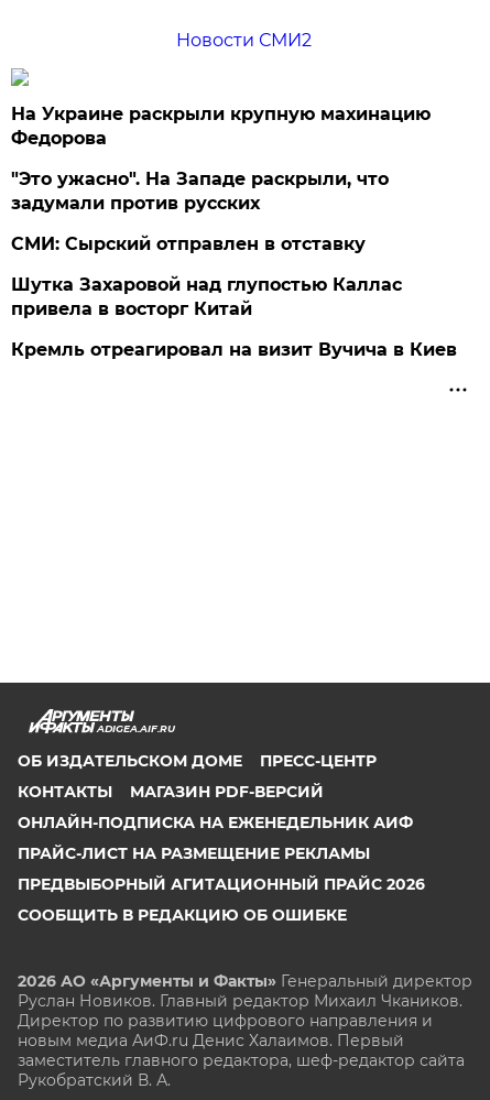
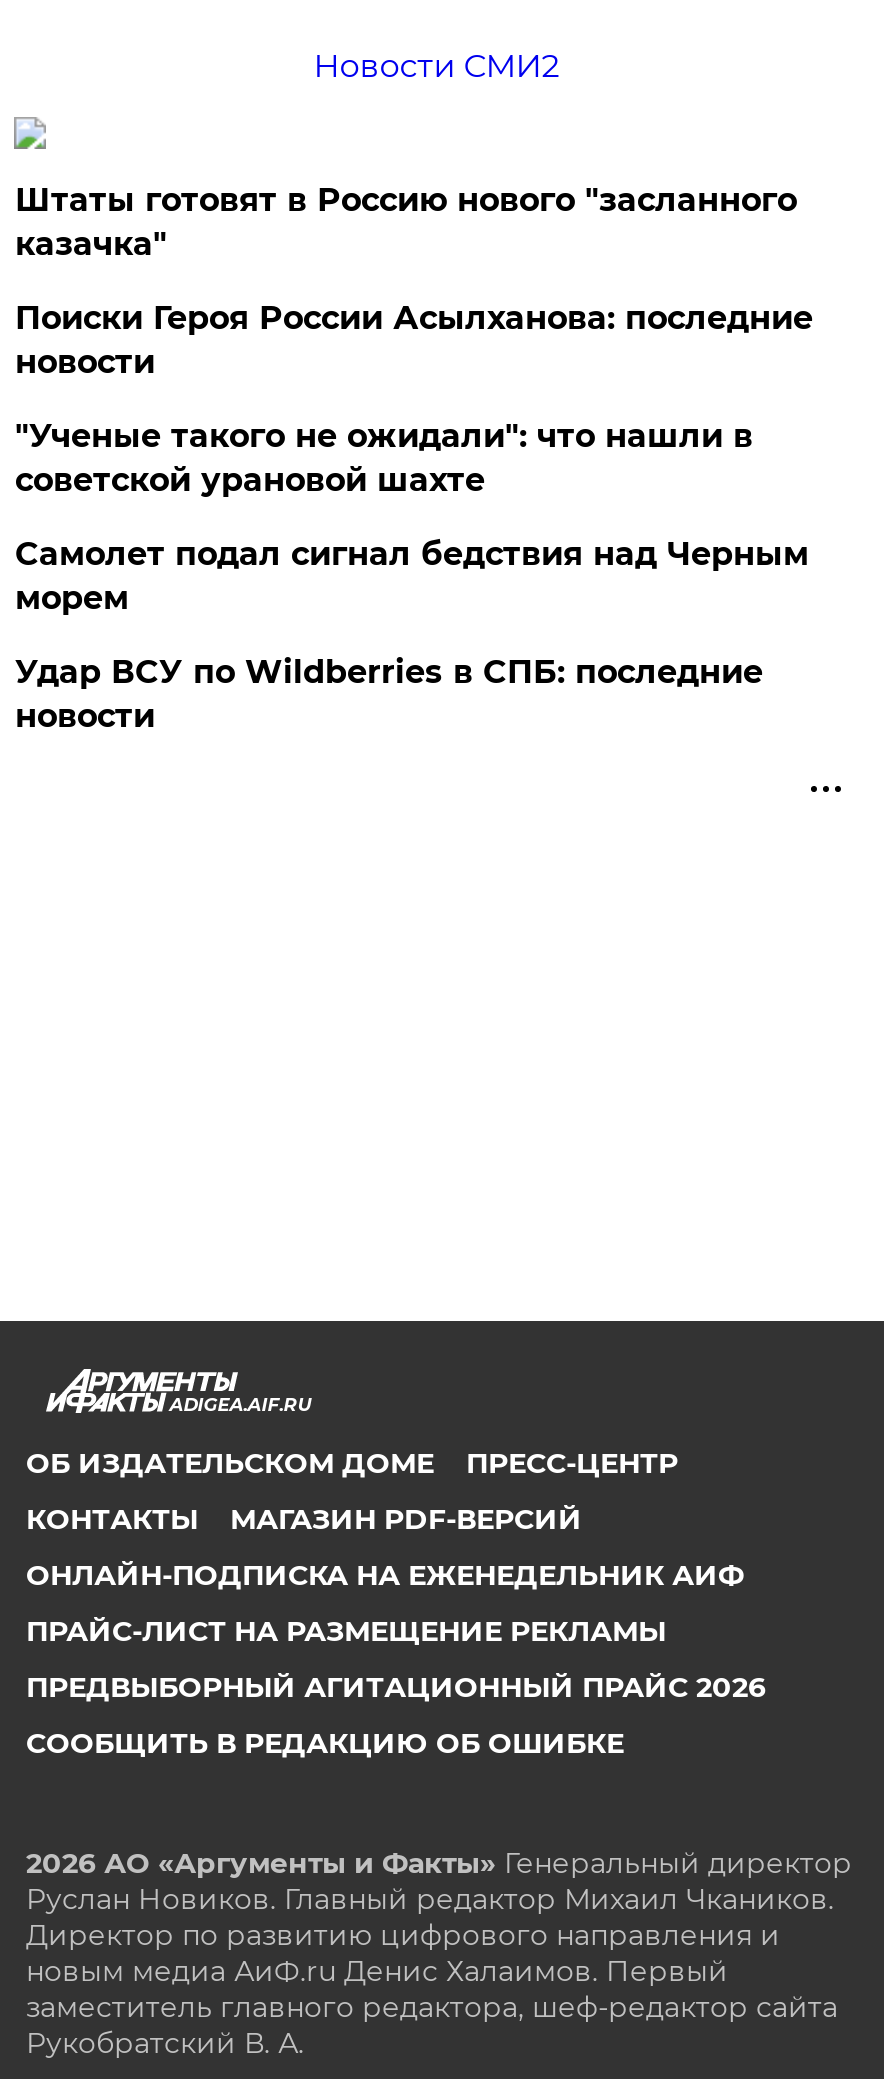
[11,103,431,149] На Украине раскрыли крупную махинацию | Федорова -> [15,181,797,263] Штаты готовят в Россию нового "засланного | казачка"
[11,168,389,214] "Это ужасно". На Западе раскрыли, что | задумали против русских -> [15,299,813,381] Поиски Героя России Асылханова: последние | новости
[11,233,366,254] СМИ: Сырский отправлен в отставку -> [15,417,753,499] "Ученые такого не ожидали": что нашли в | советской урановой шахте
[11,274,402,319] Шутка Захаровой над глупостью Каллас | привела в восторг Китай -> [15,535,809,617] Самолет подал сигнал бедствия над Черным | морем
[11,339,457,360] Кремль отреагировал на визит Вучича в Киев -> [15,653,763,735] Удар ВСУ по Wildberries в СПБ: последние | новости

